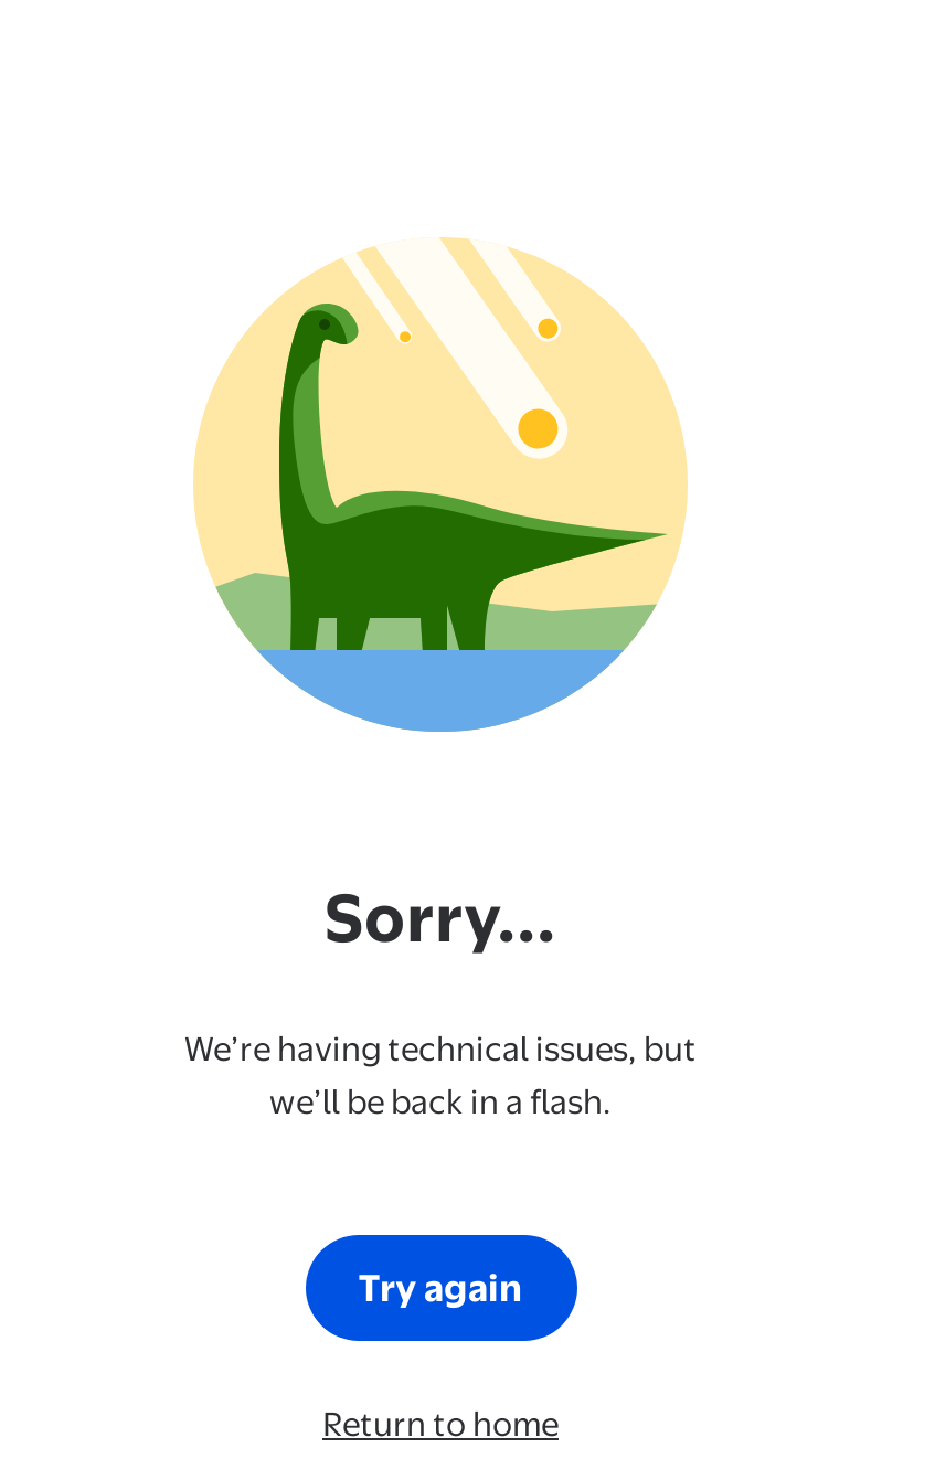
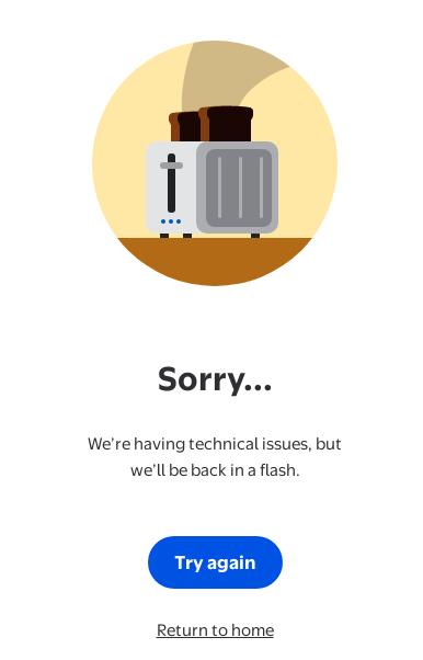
[215,239,666,734] [image] -> [104,41,323,287] [image]

